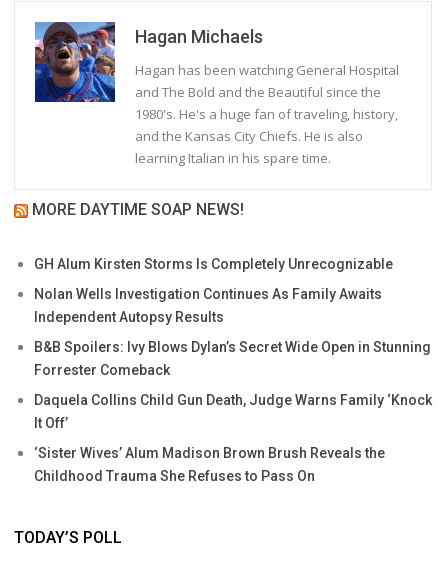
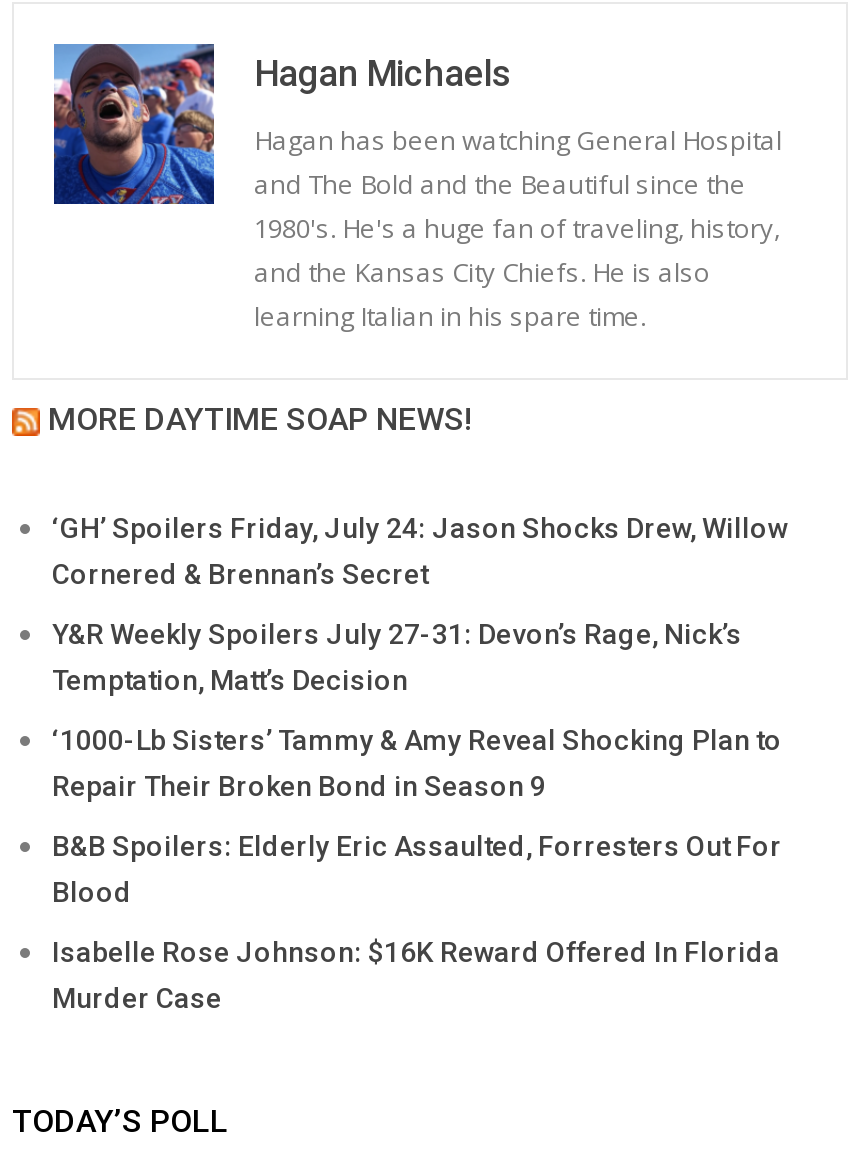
[34,256,393,272] GH Alum Kirsten Storms Is Completely Unrecognizable -> [52,513,788,591] ‘GH’ Spoilers Friday, July 24: Jason Shocks Drew, Willow | Cornered & Brennan’s Secret
[34,286,382,325] Nolan Wells Investigation Continues As Family Awaits | Independent Autopsy Results -> [52,619,742,697] Y&R Weekly Spoilers July 27-31: Devon’s Rage, Nick’s | Temptation, Matt’s Decision
[34,339,431,378] B&B Spoilers: Ivy Blows Dylan’s Secret Wide Open in Stunning | Forrester Comeback -> [52,725,782,803] ‘1000-Lb Sisters’ Tammy & Amy Reveal Shocking Plan to | Repair Their Broken Bond in Season 9
[34,392,432,431] Daquela Collins Child Gun Death, Judge Warns Family ‘Knock | It Off’ -> [52,831,782,909] B&B Spoilers: Elderly Eric Assaulted, Forresters Out For | Blood
[34,445,385,484] ‘Sister Wives’ Alum Madison Brown Brush Reveals the | Childhood Trauma She Refuses to Pass On -> [52,937,780,1015] Isabelle Rose Johnson: $16K Reward Offered In Florida | Murder Case

